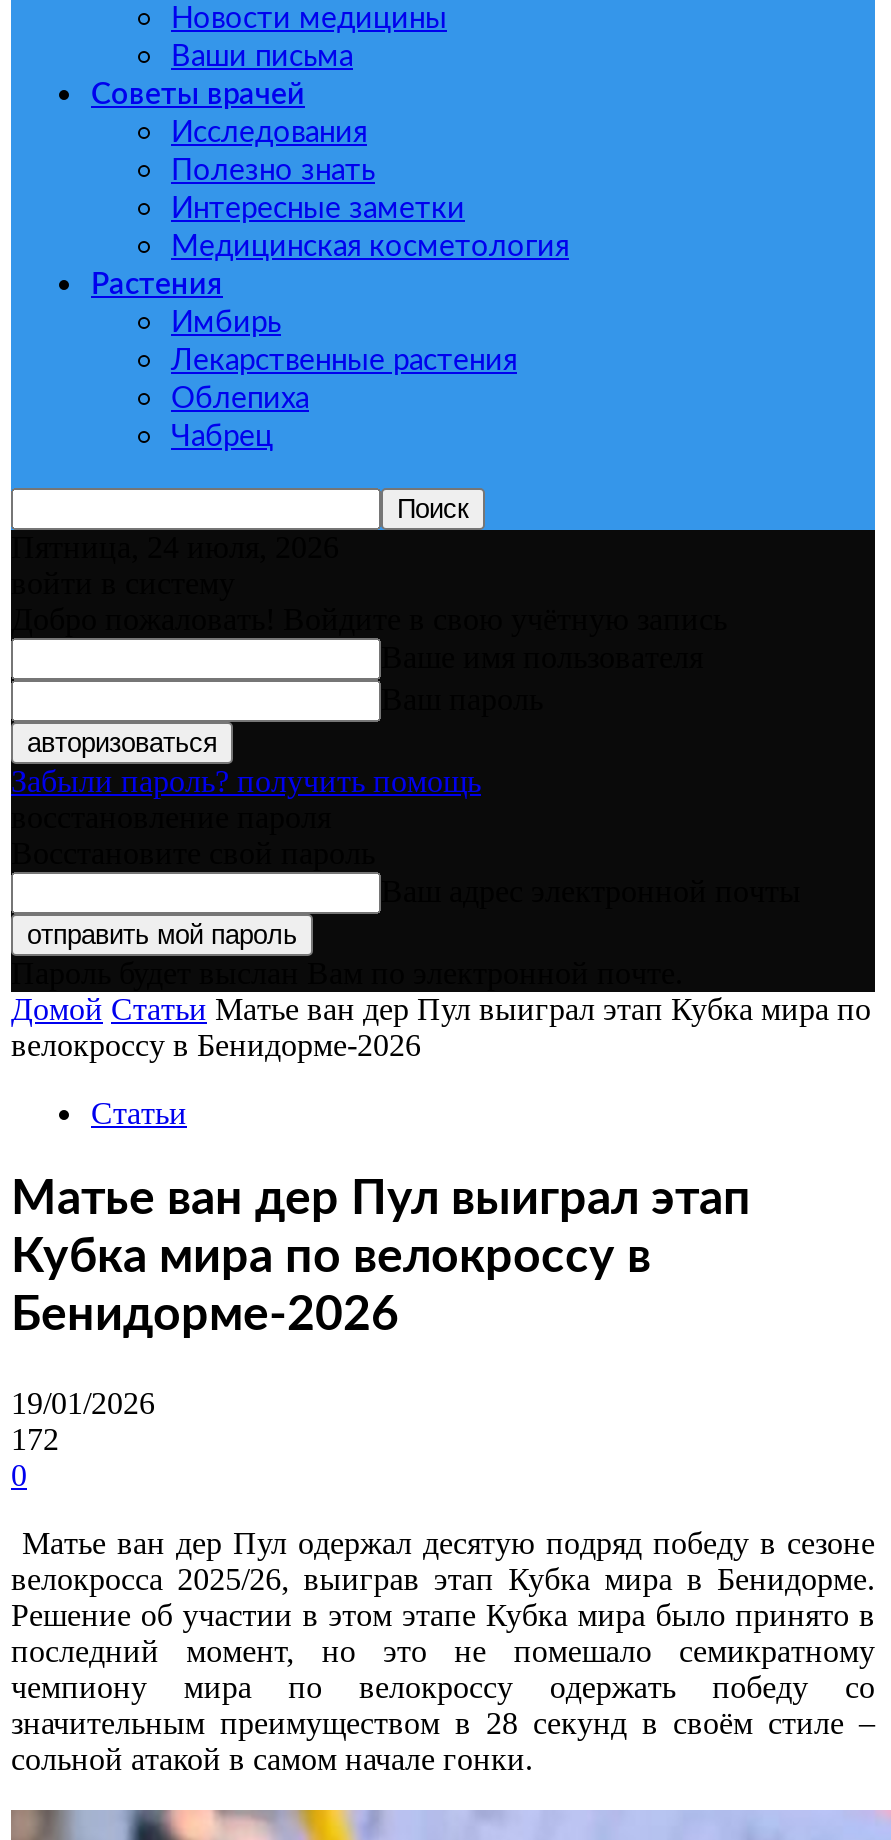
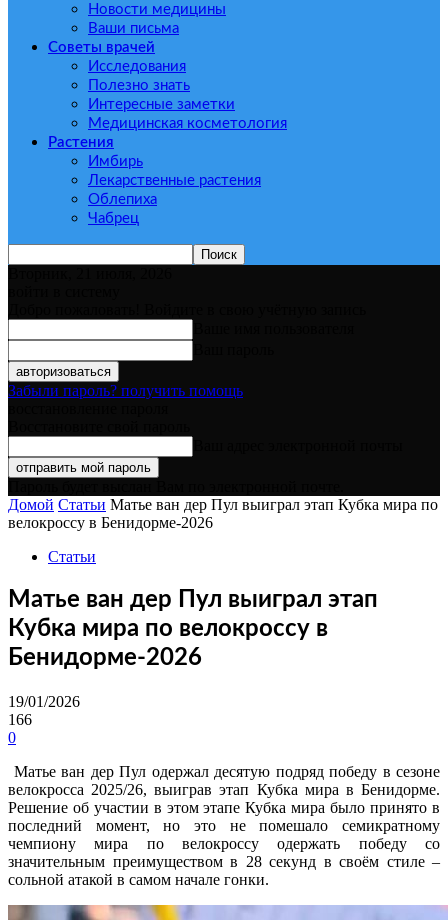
[11,530,339,564] Пятница, 24 июля, 2026 -> [8,265,172,282] Вторник, 21 июля, 2026
[11,1422,59,1456] 172 -> [8,711,32,728] 166

